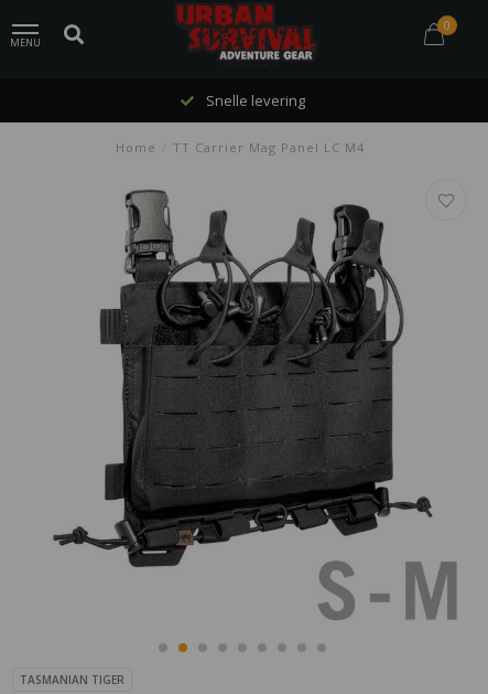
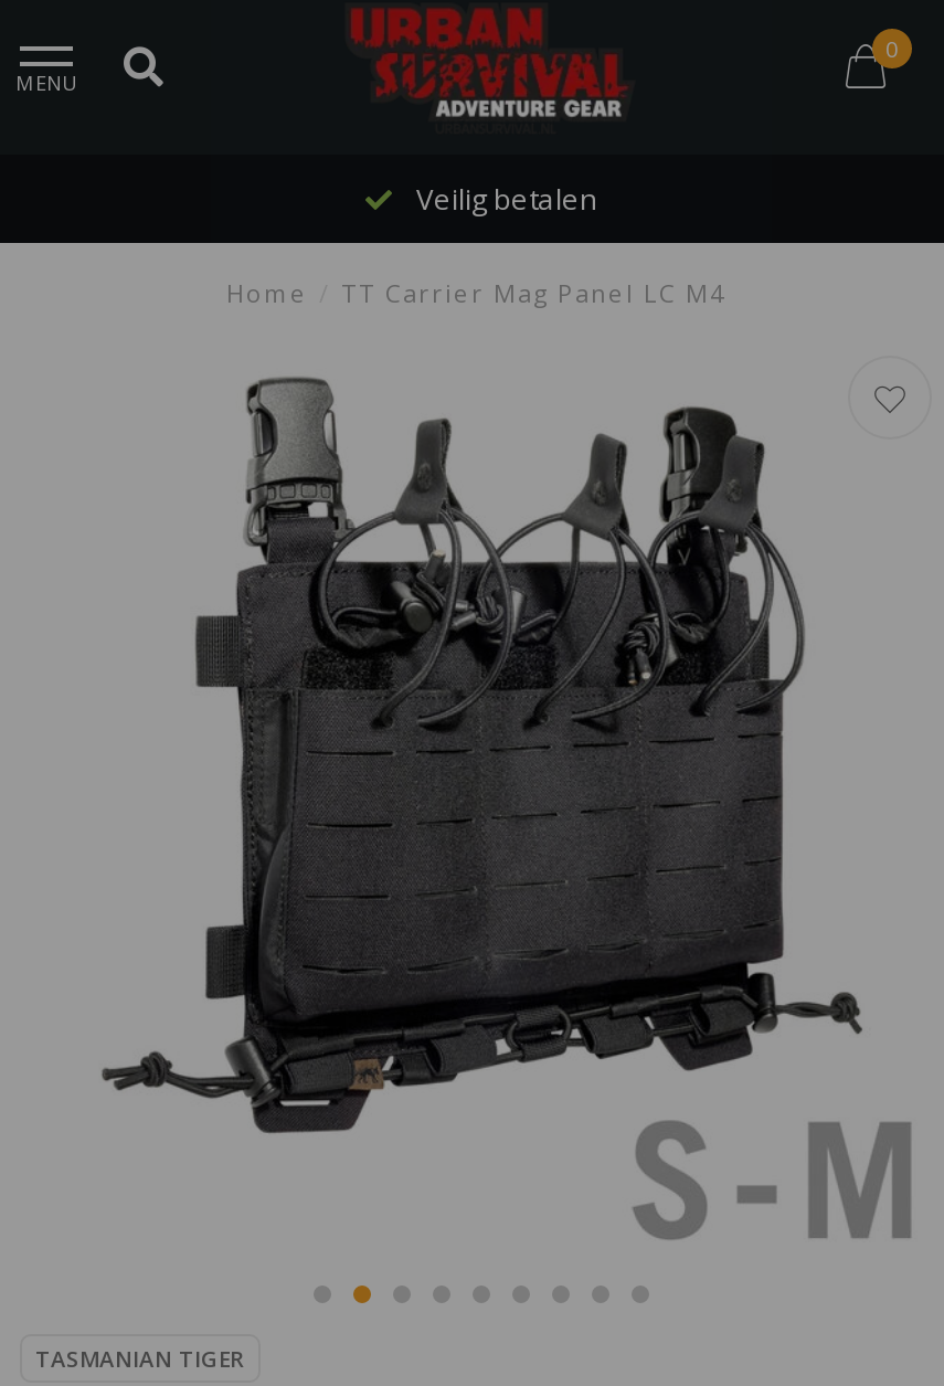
[202,90,305,110] Snelle levering -> [410,179,597,219] Veilig betalen

